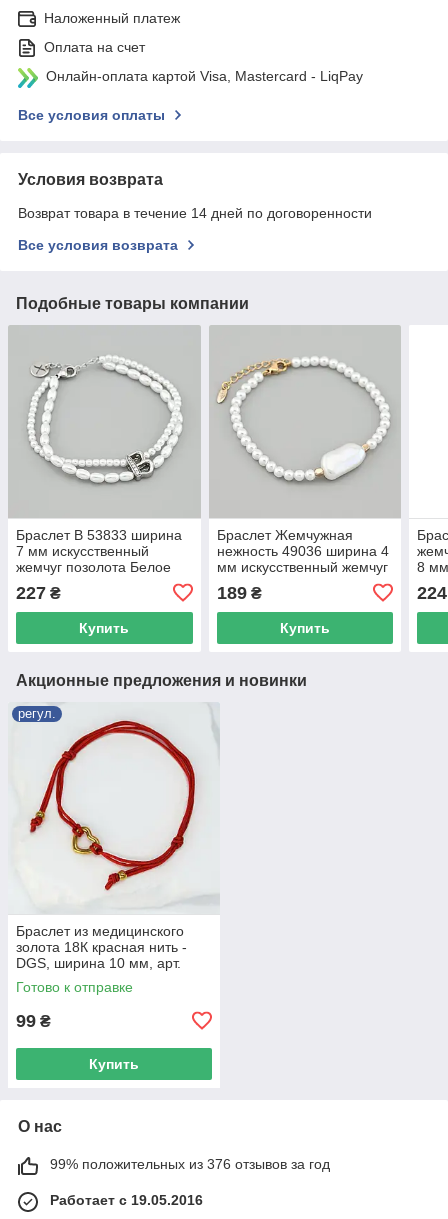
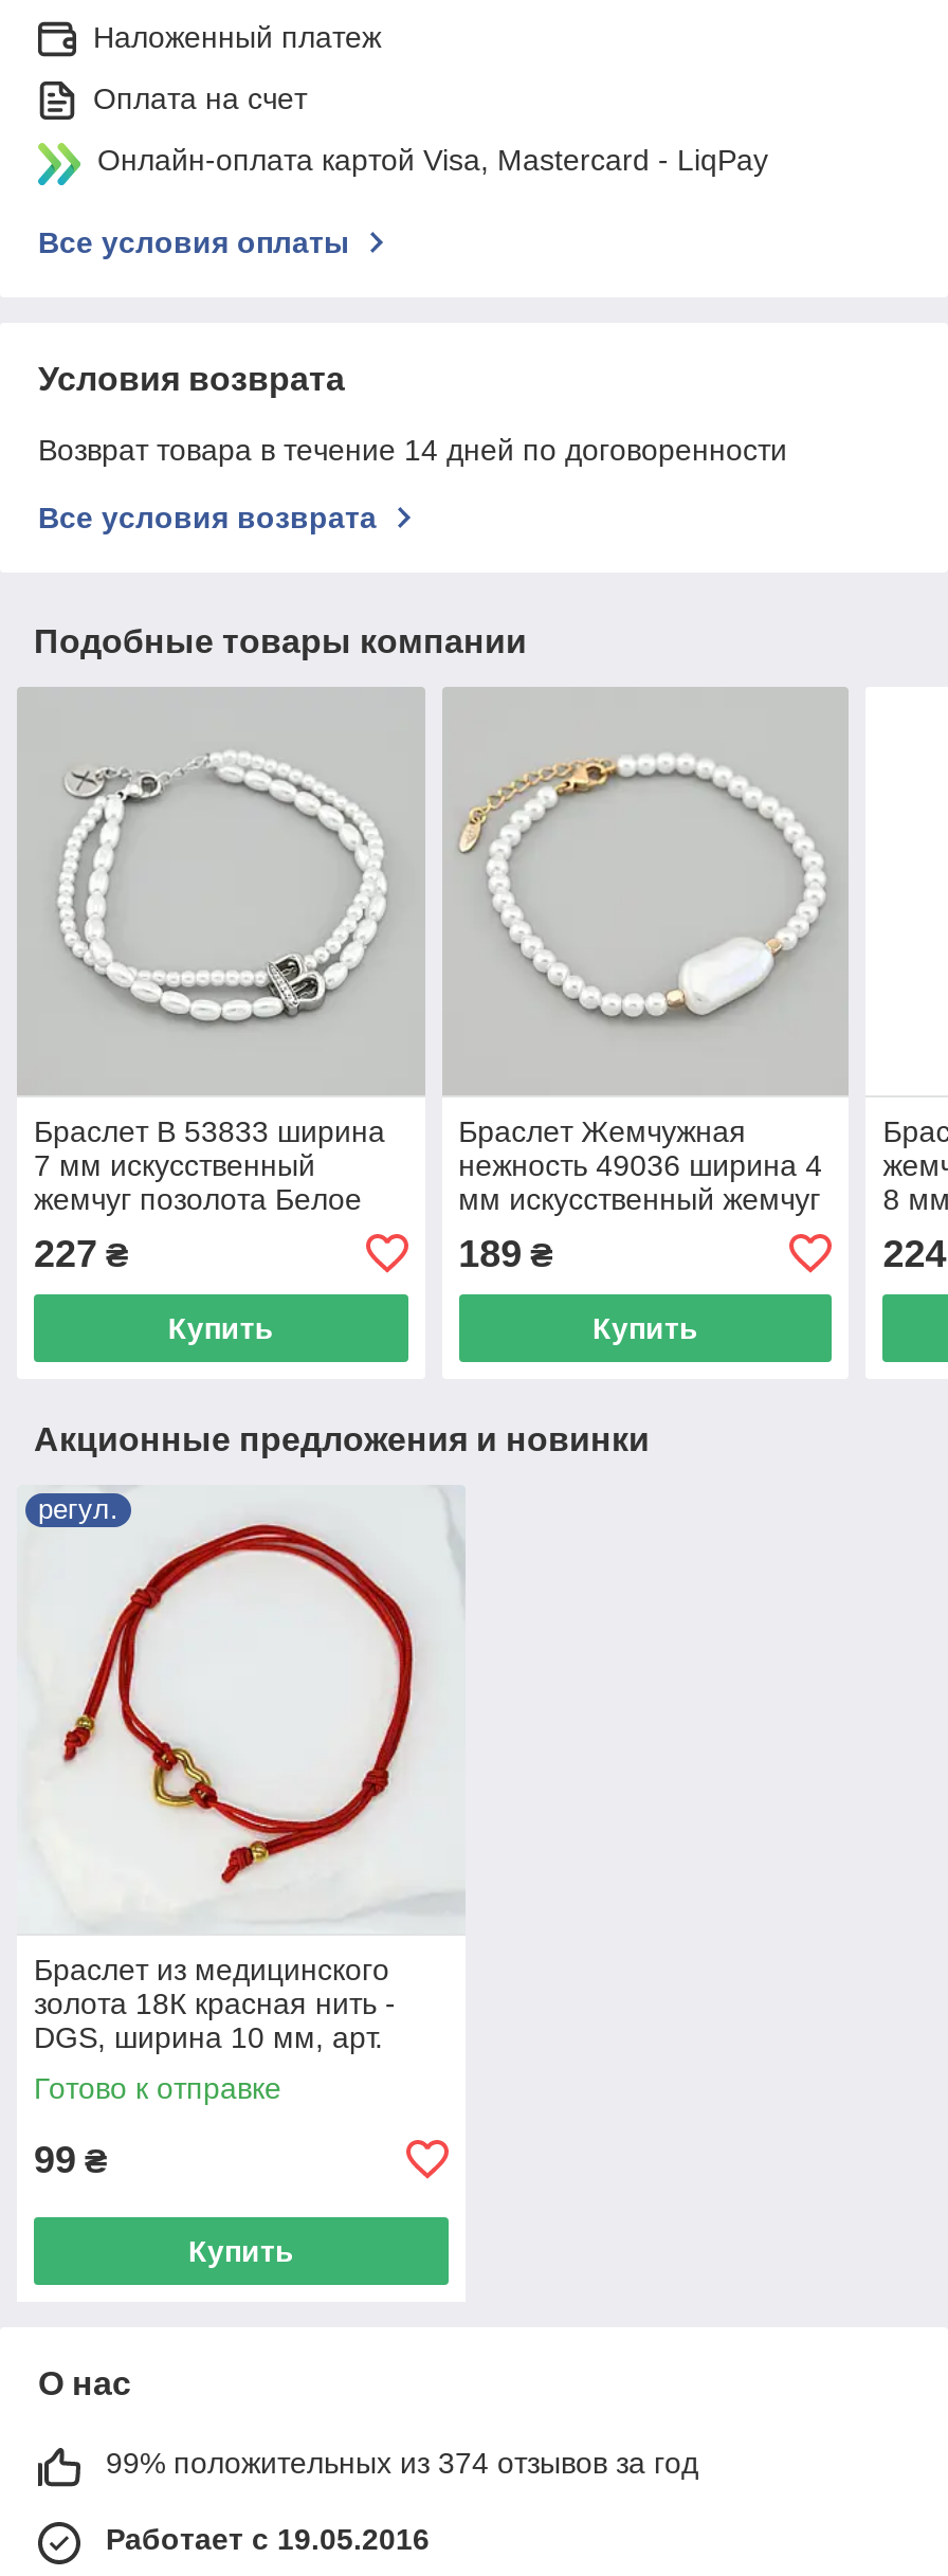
[50,1156,330,1172] 99% положительных из 376 отзывов за год -> [106,2445,698,2479] 99% положительных из 374 отзывов за год

